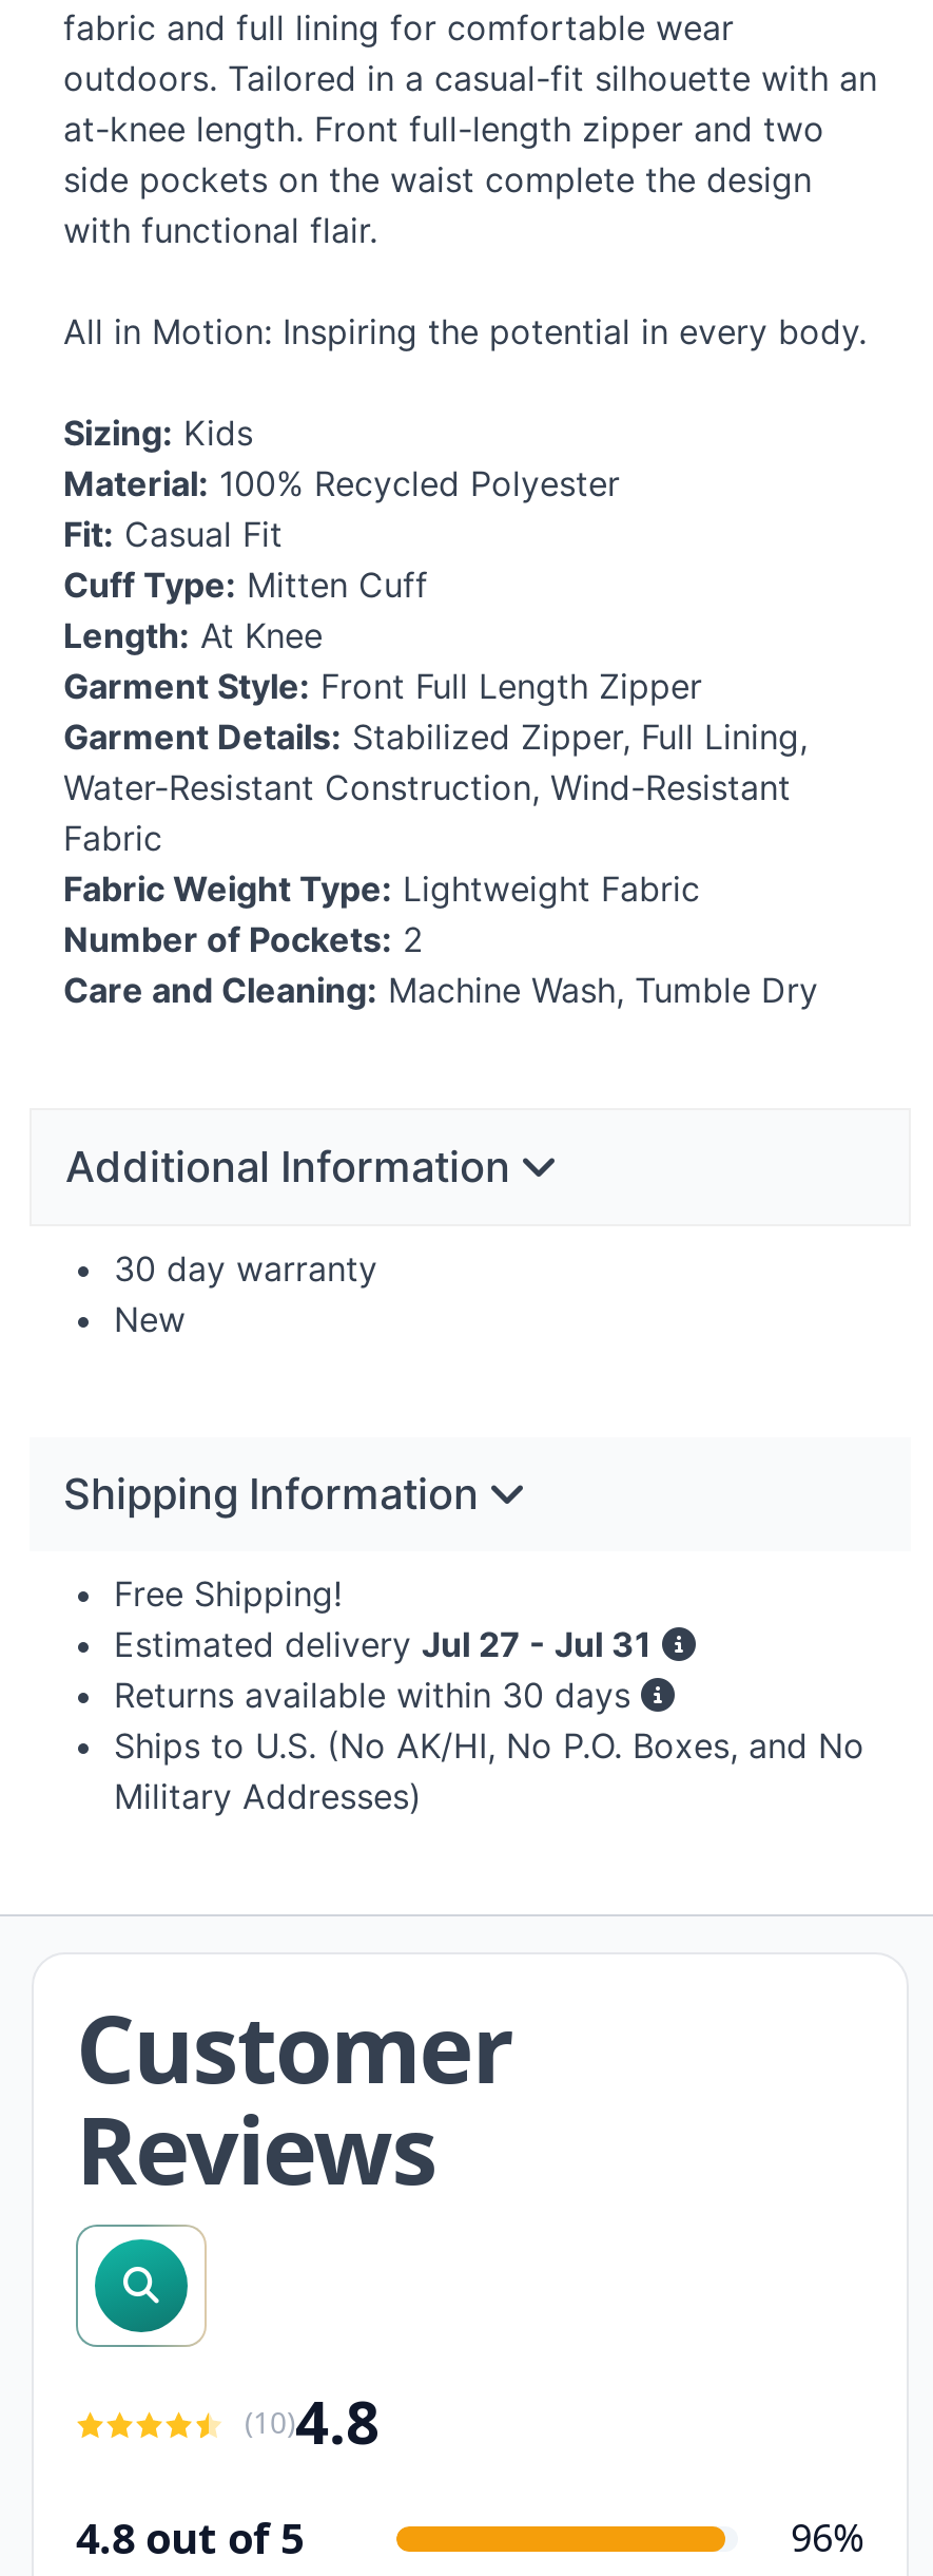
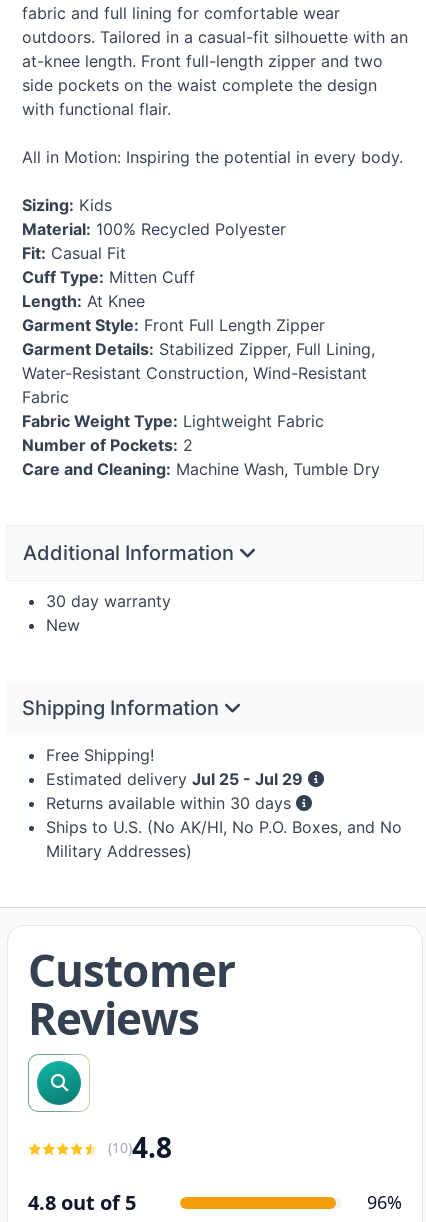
[114,1622,652,1665] Estimated delivery Jul 27 - Jul 31 -> [46,769,303,789] Estimated delivery Jul 25 - Jul 29

